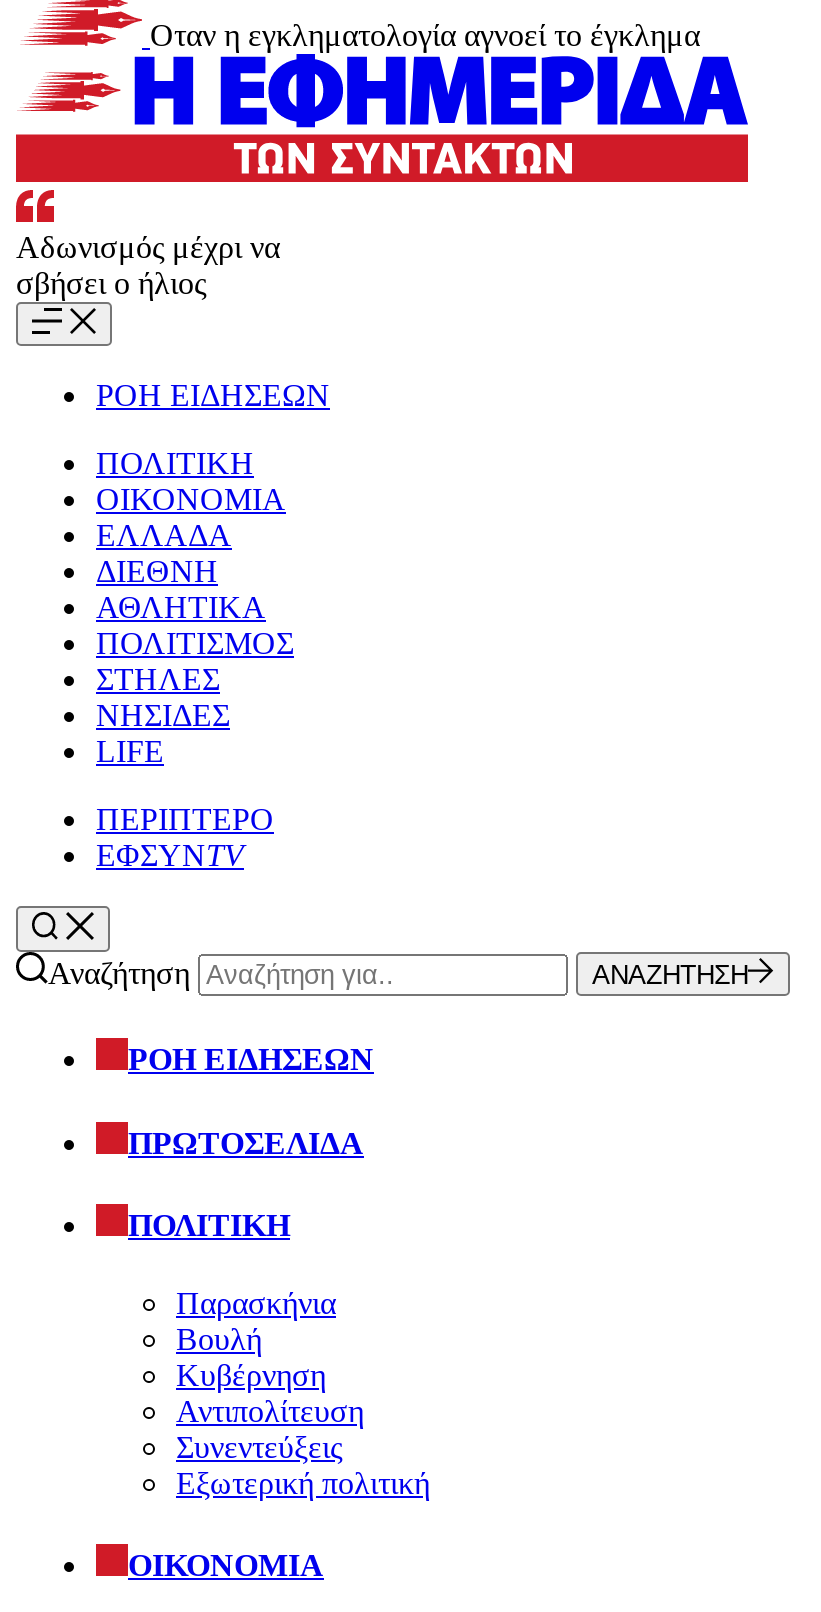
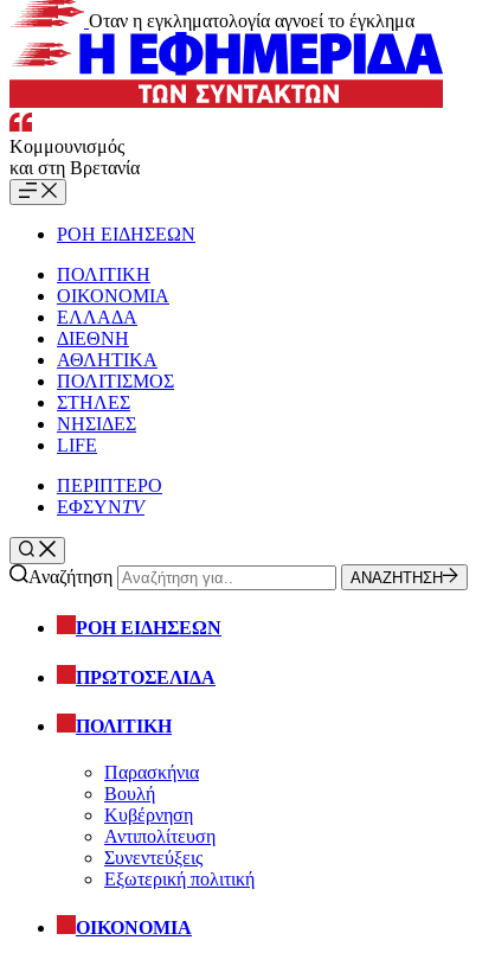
[16,230,280,300] Αδωνισμός μέχρι να | σβήσει ο ήλιος -> [9,136,140,178] Κομμουνισμός | και στη Βρετανία

